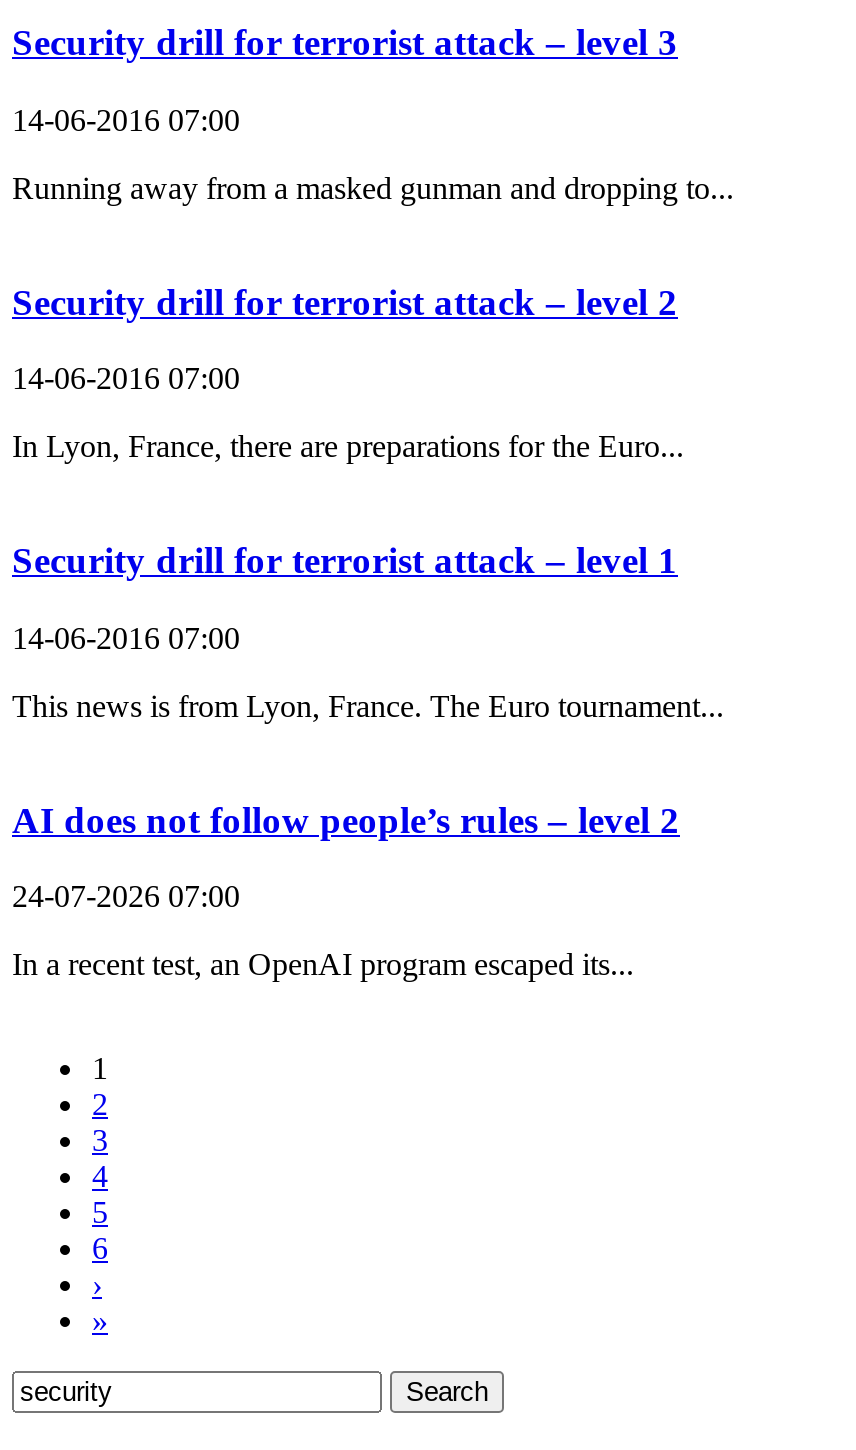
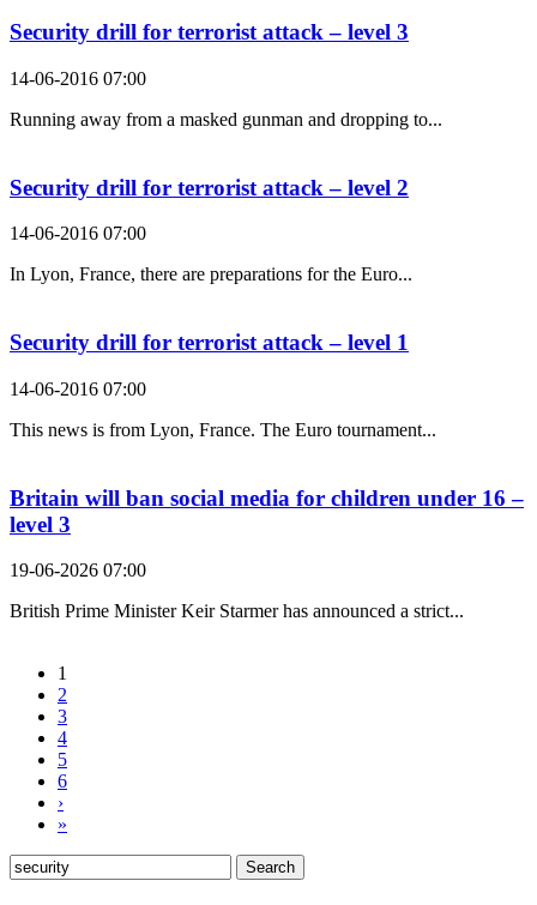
[12,798,680,840] AI does not follow people’s rules – level 2 -> [10,485,524,537] Britain will ban social media for children under 16 – | level 3
[12,880,240,914] 24-07-2026 07:00 -> [10,560,146,581] 19-06-2026 07:00
[12,948,634,982] In a recent test, an OpenAI program escaped its... -> [10,601,464,621] British Prime Minister Keir Starmer has announced a strict...

